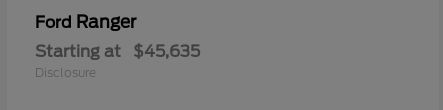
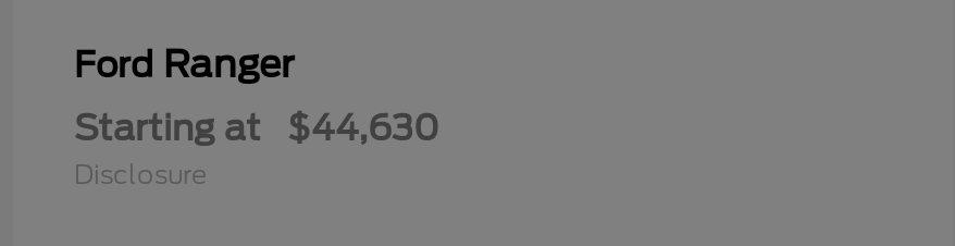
[35,42,200,61] Starting at $45,635 -> [74,108,439,149] Starting at $44,630

